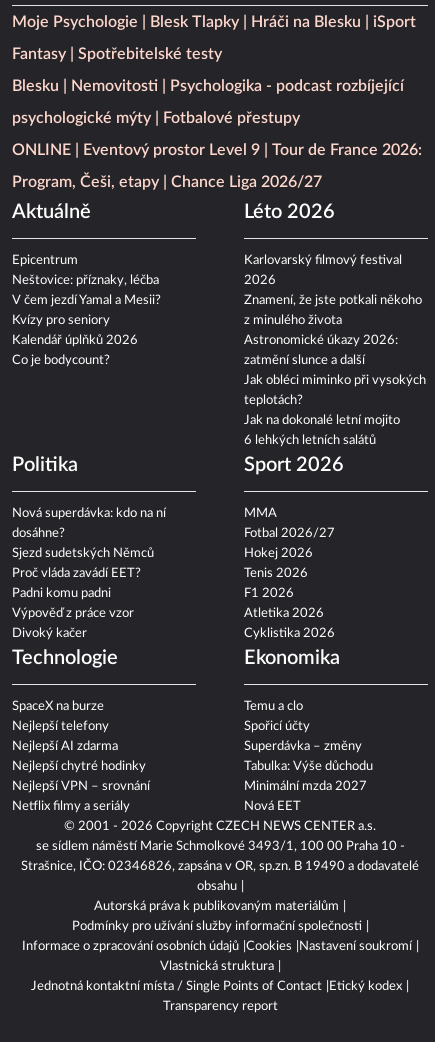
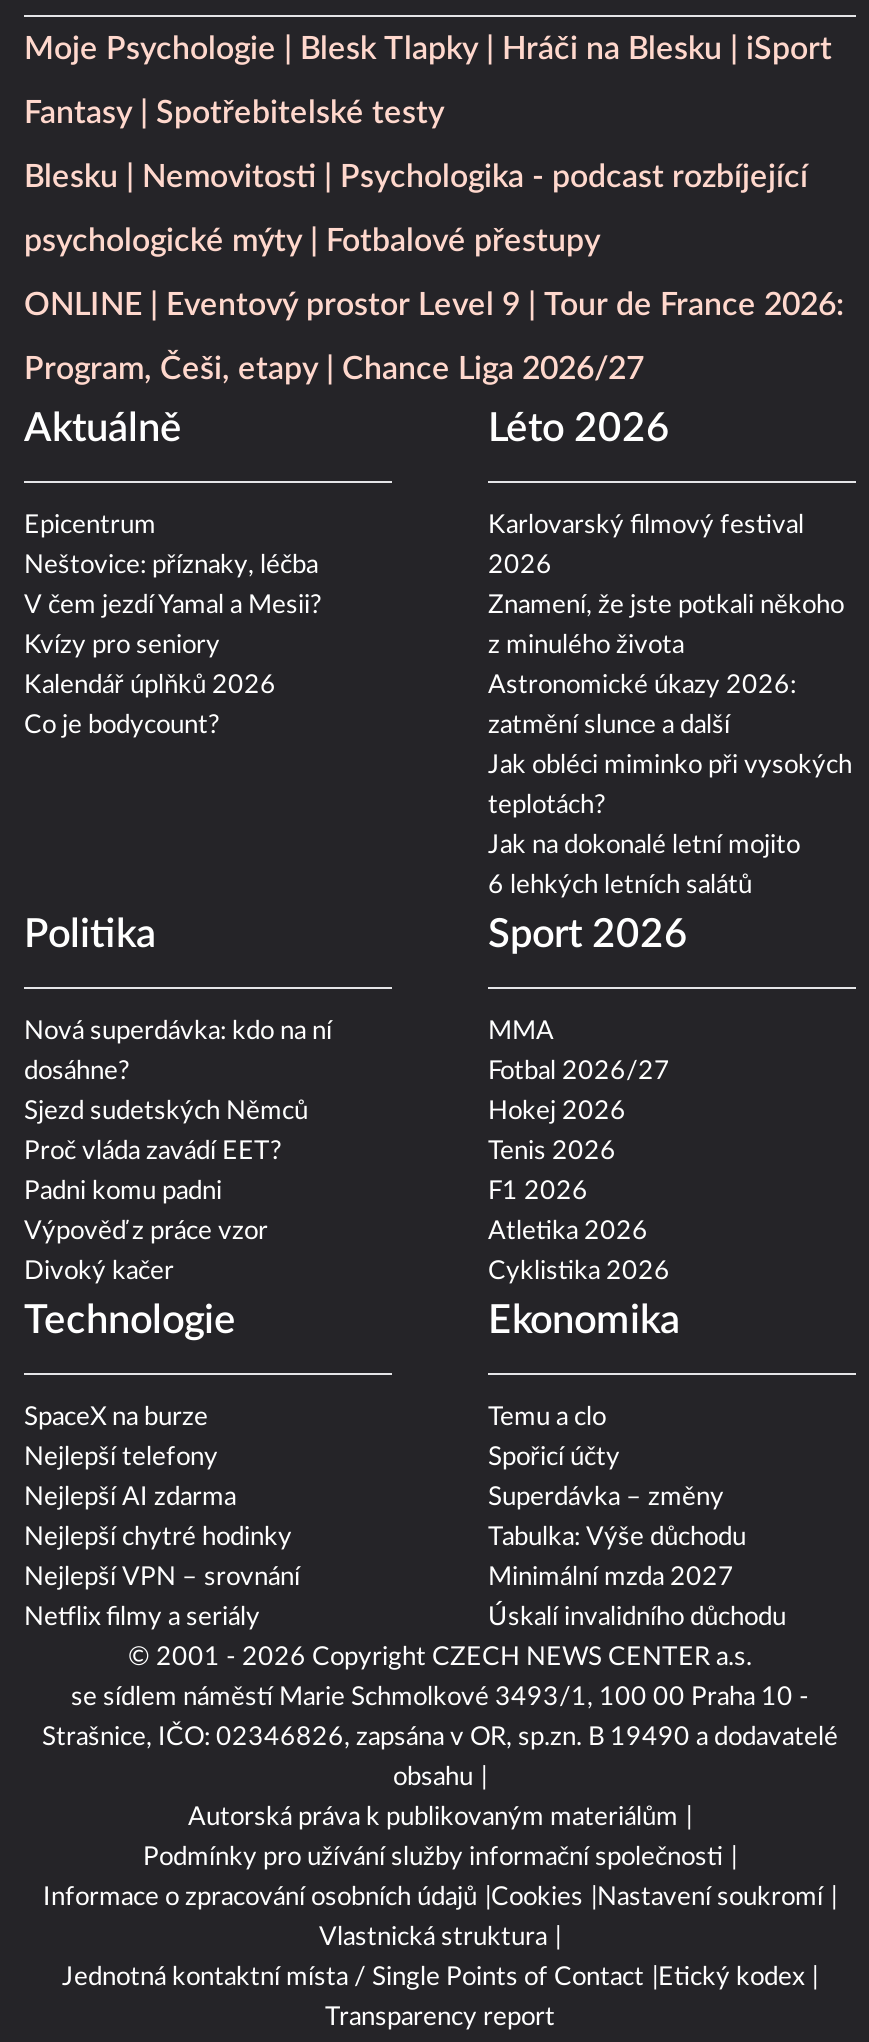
[244,800,301,813] Nová EET -> [488,1605,786,1631] Úskalí invalidního důchodu

